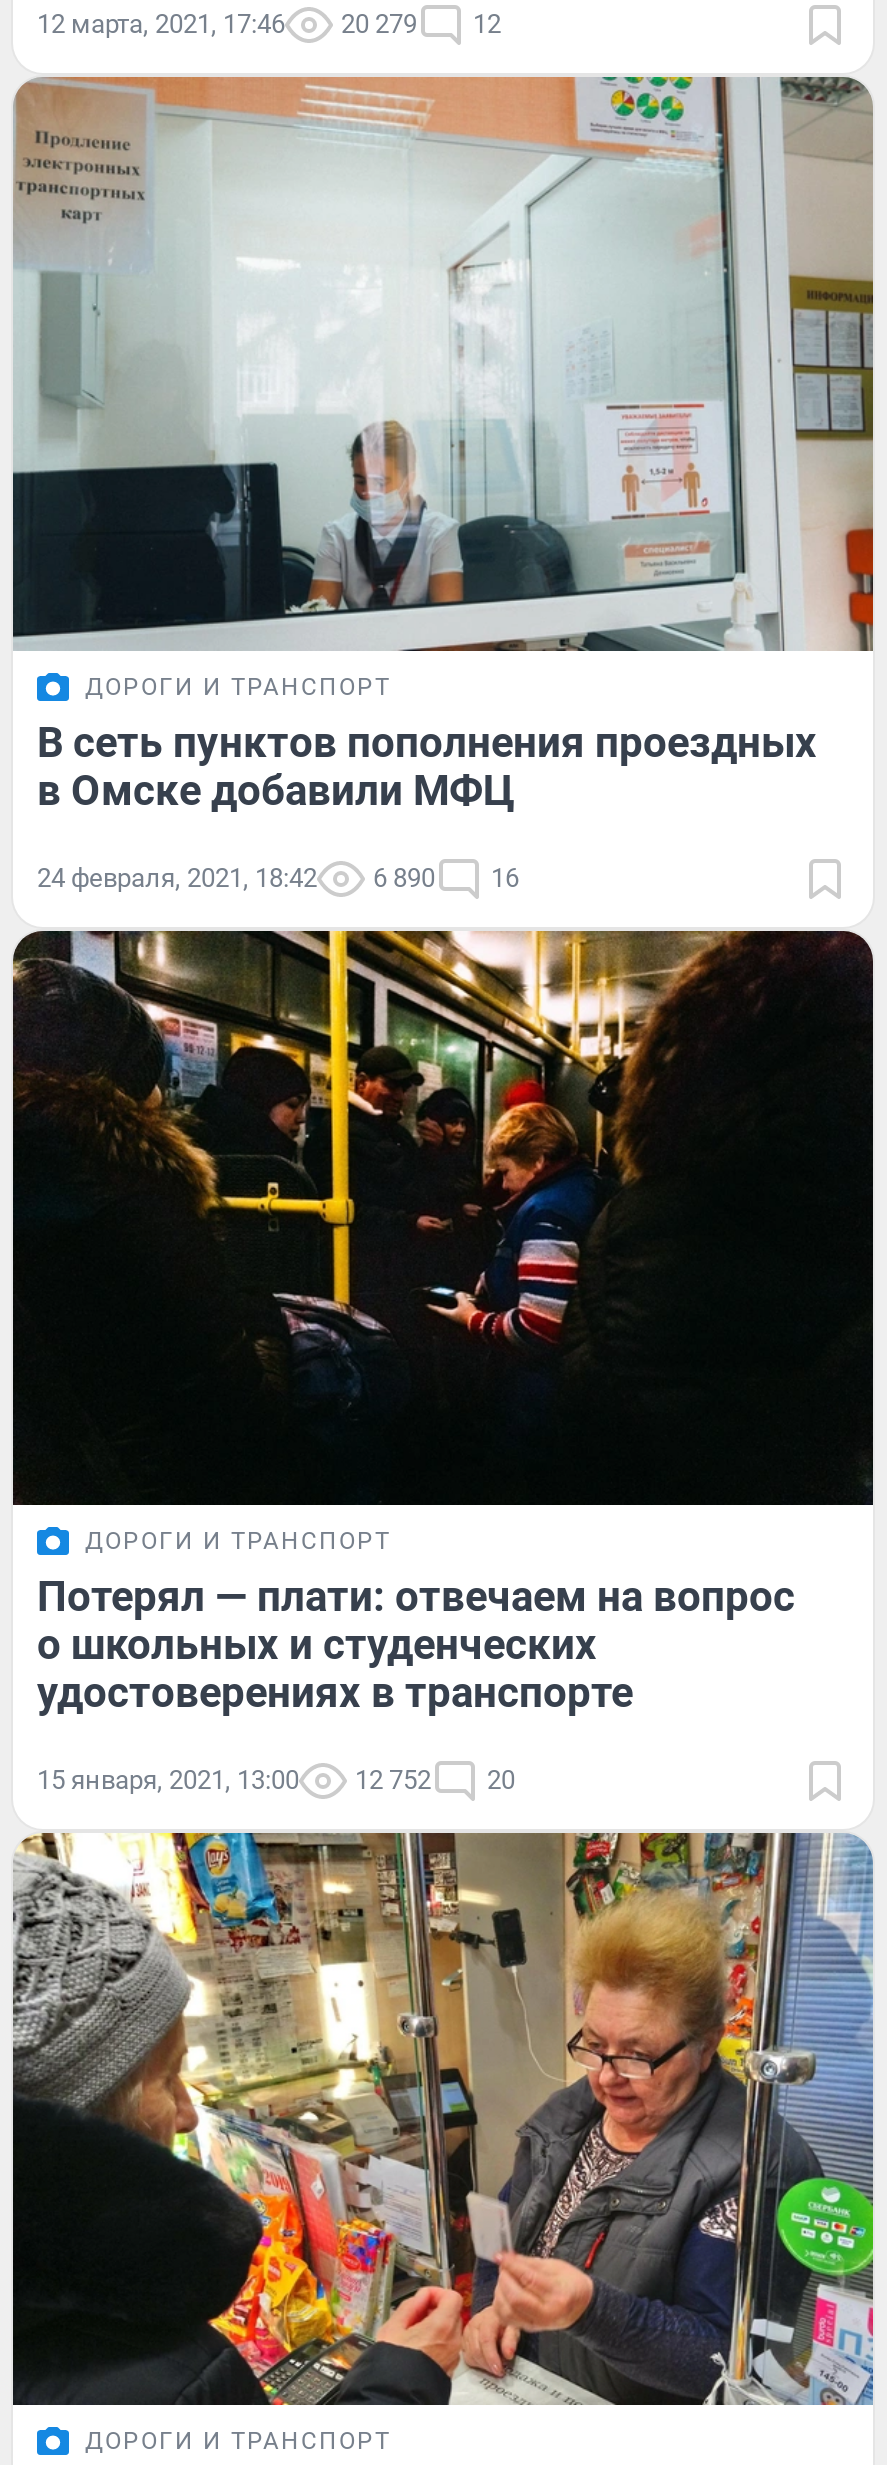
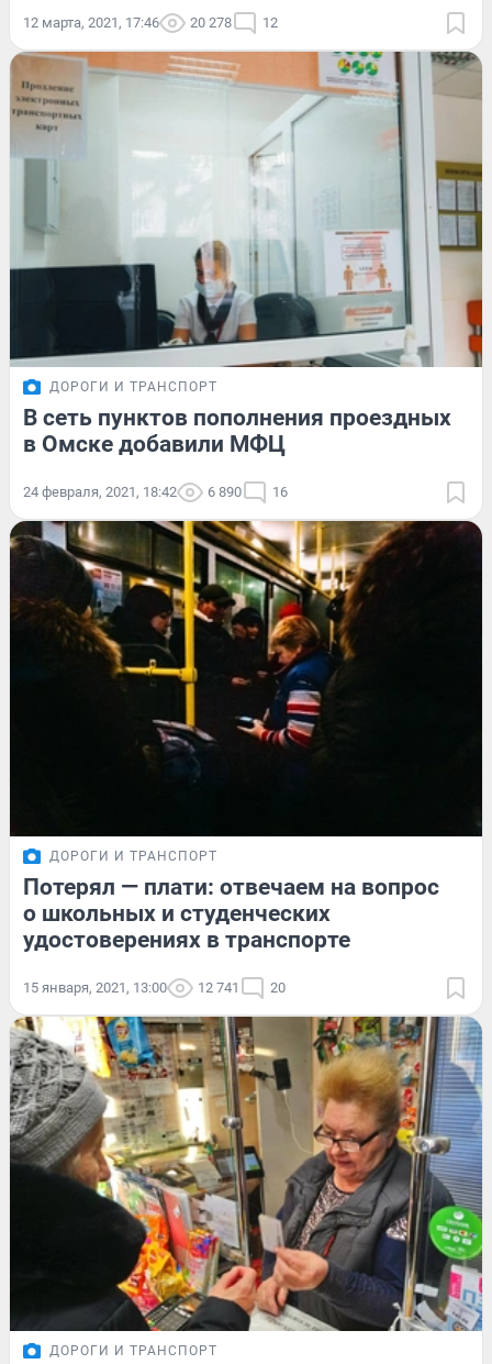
[37,9,501,39] 12 марта, 2021, 17:46 20 279 12 -> [23,15,278,31] 12 марта, 2021, 17:46 20 278 12
[37,1764,515,1794] 15 января, 2021, 13:00 12 752 20 -> [23,979,286,995] 15 января, 2021, 13:00 12 741 20

